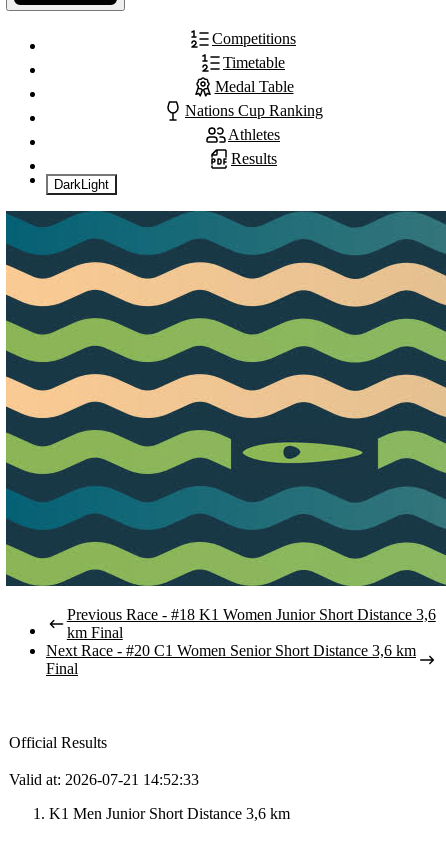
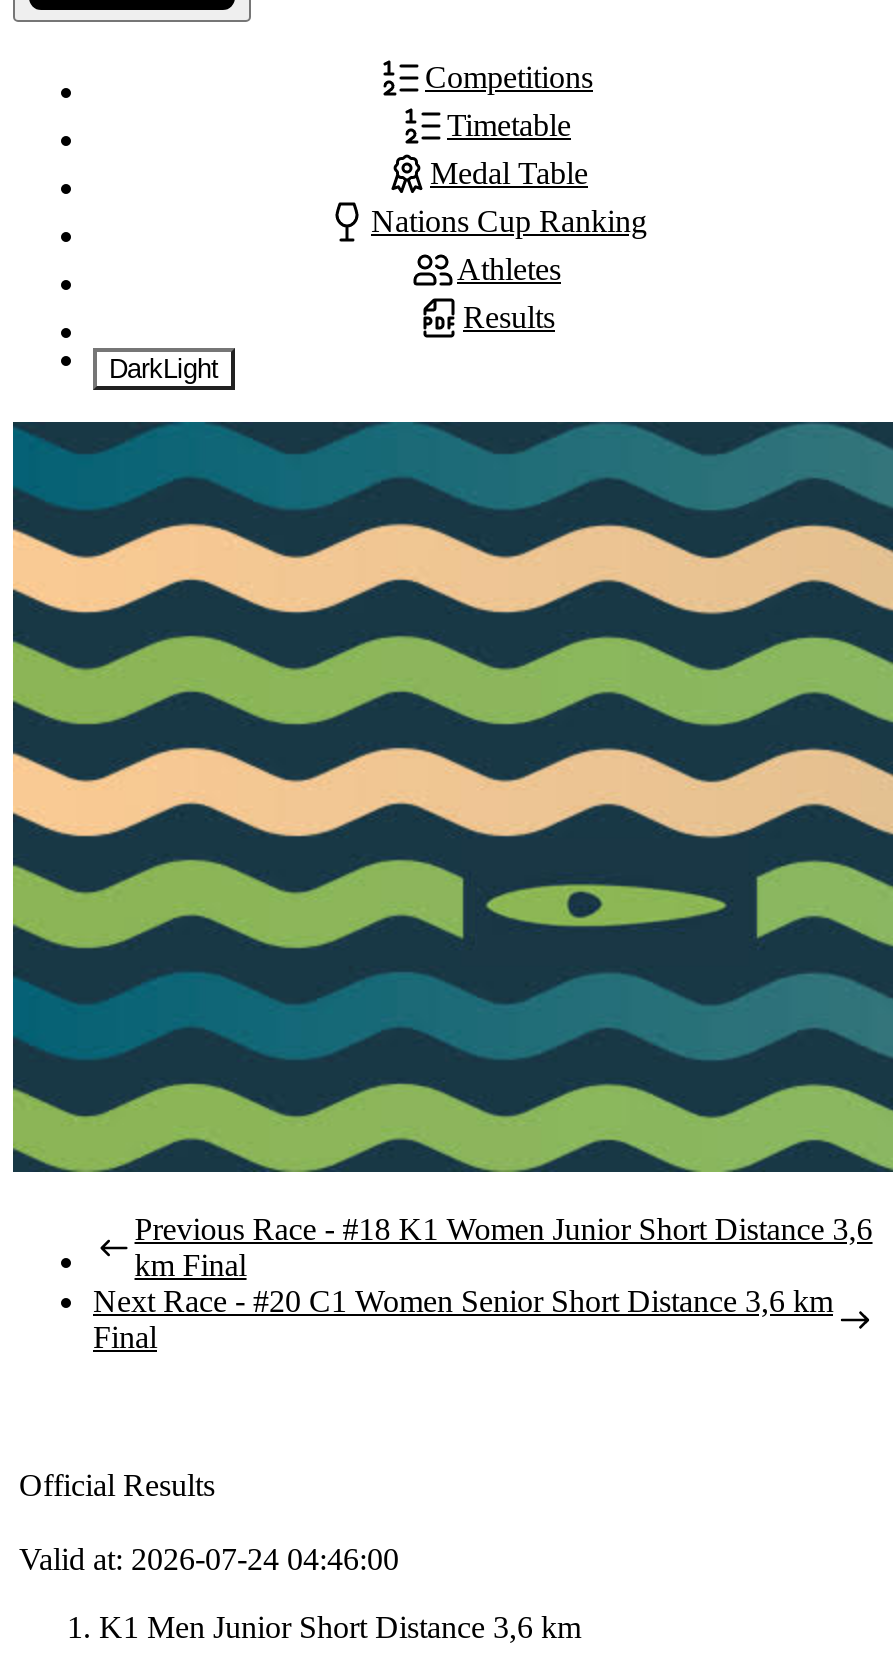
[9,771,199,788] Valid at: 2026-07-21 14:52:33 -> [19,1543,399,1577] Valid at: 2026-07-24 04:46:00

